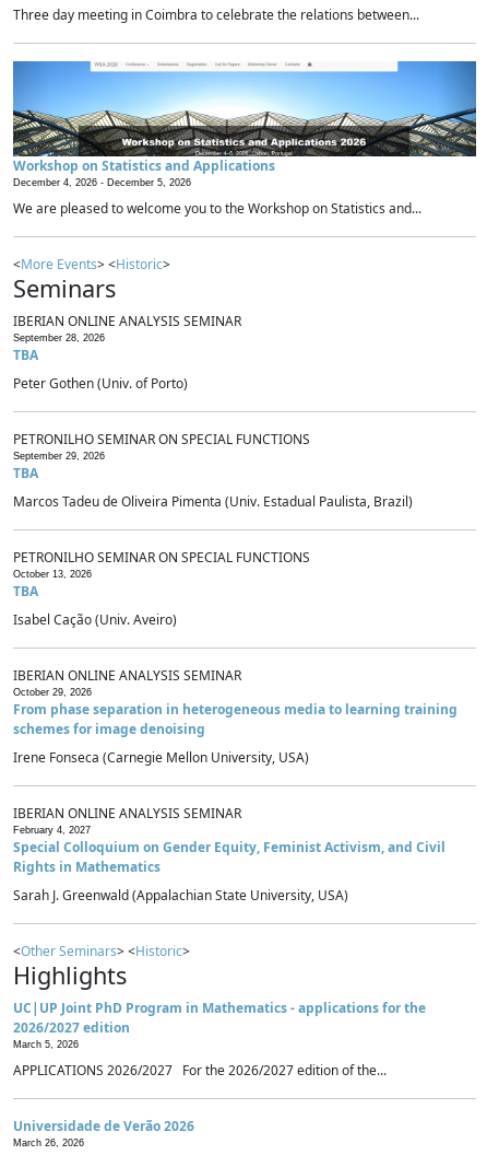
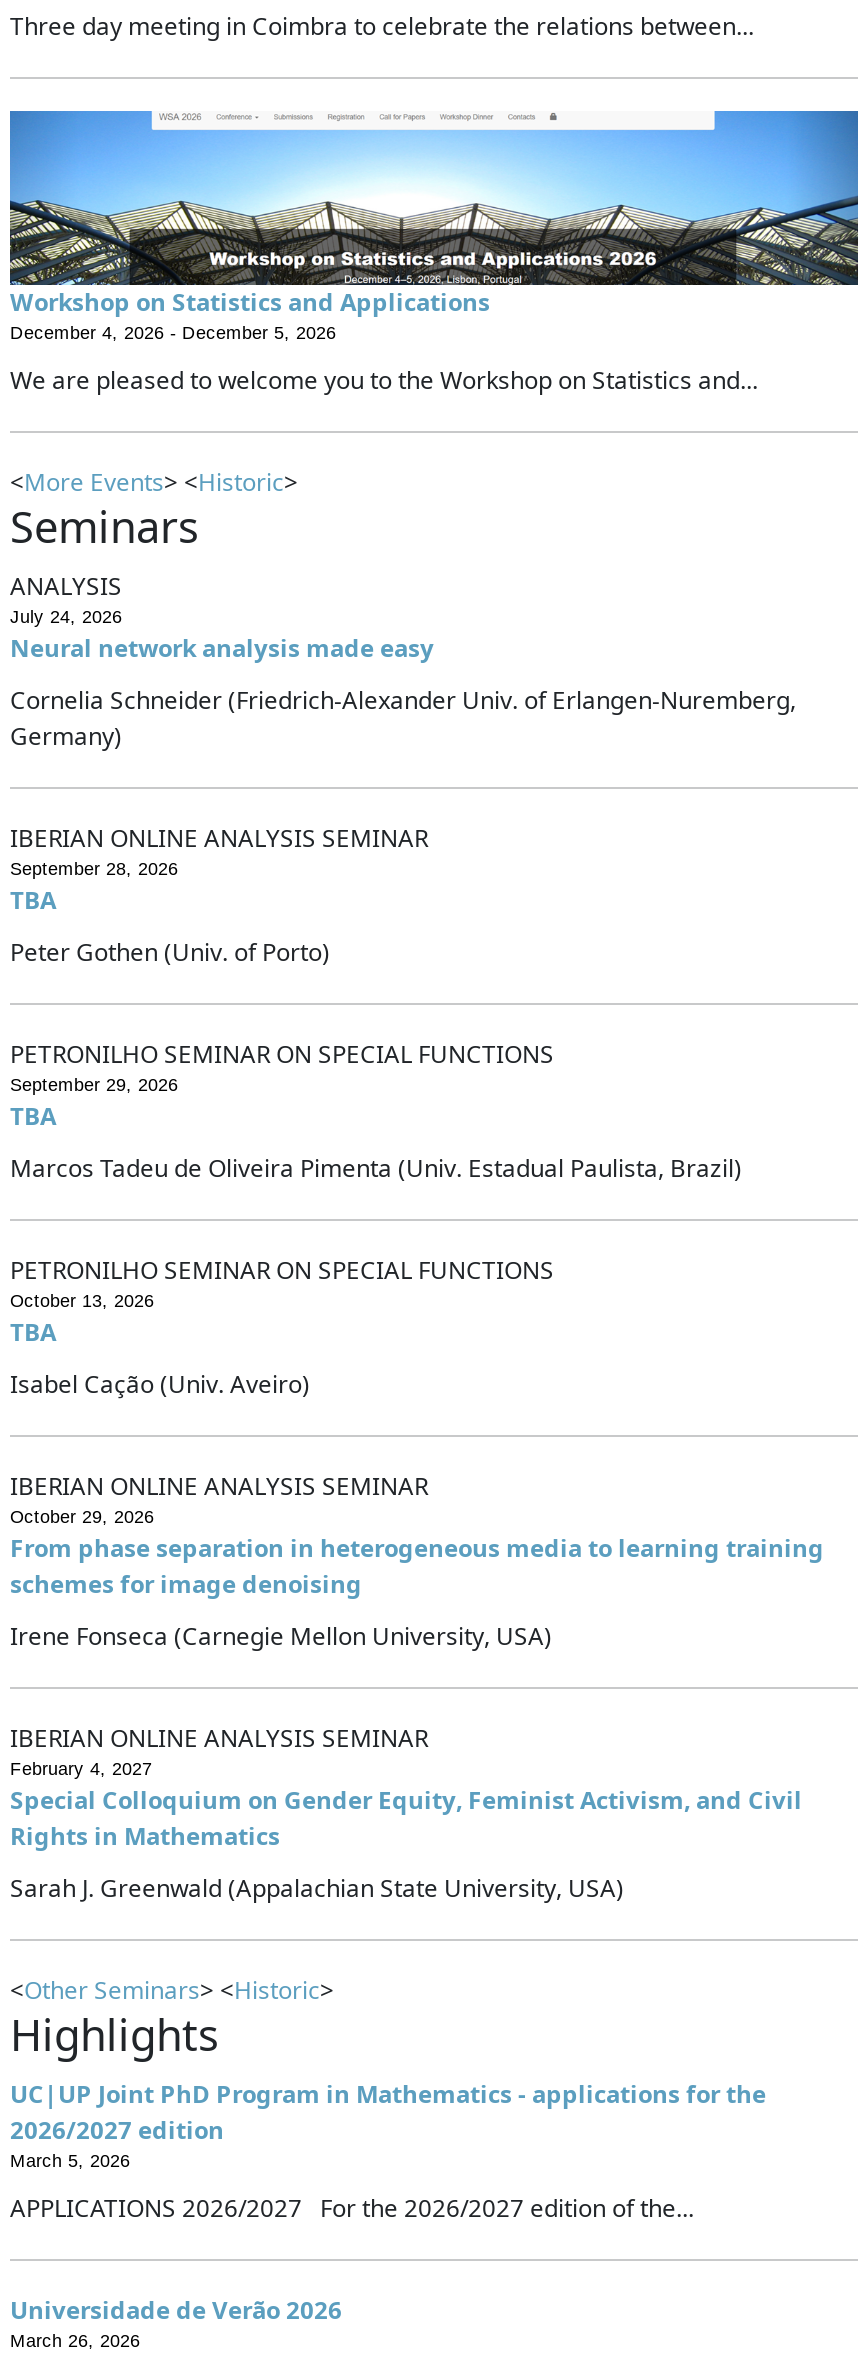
none -> [10,570,796,754] ANALYSIS | July 24, 2026 | Neural network analysis made easy | Cornelia Schneider (Friedrich-Alexander Univ. of Erlangen-Nuremberg, | Germany)

